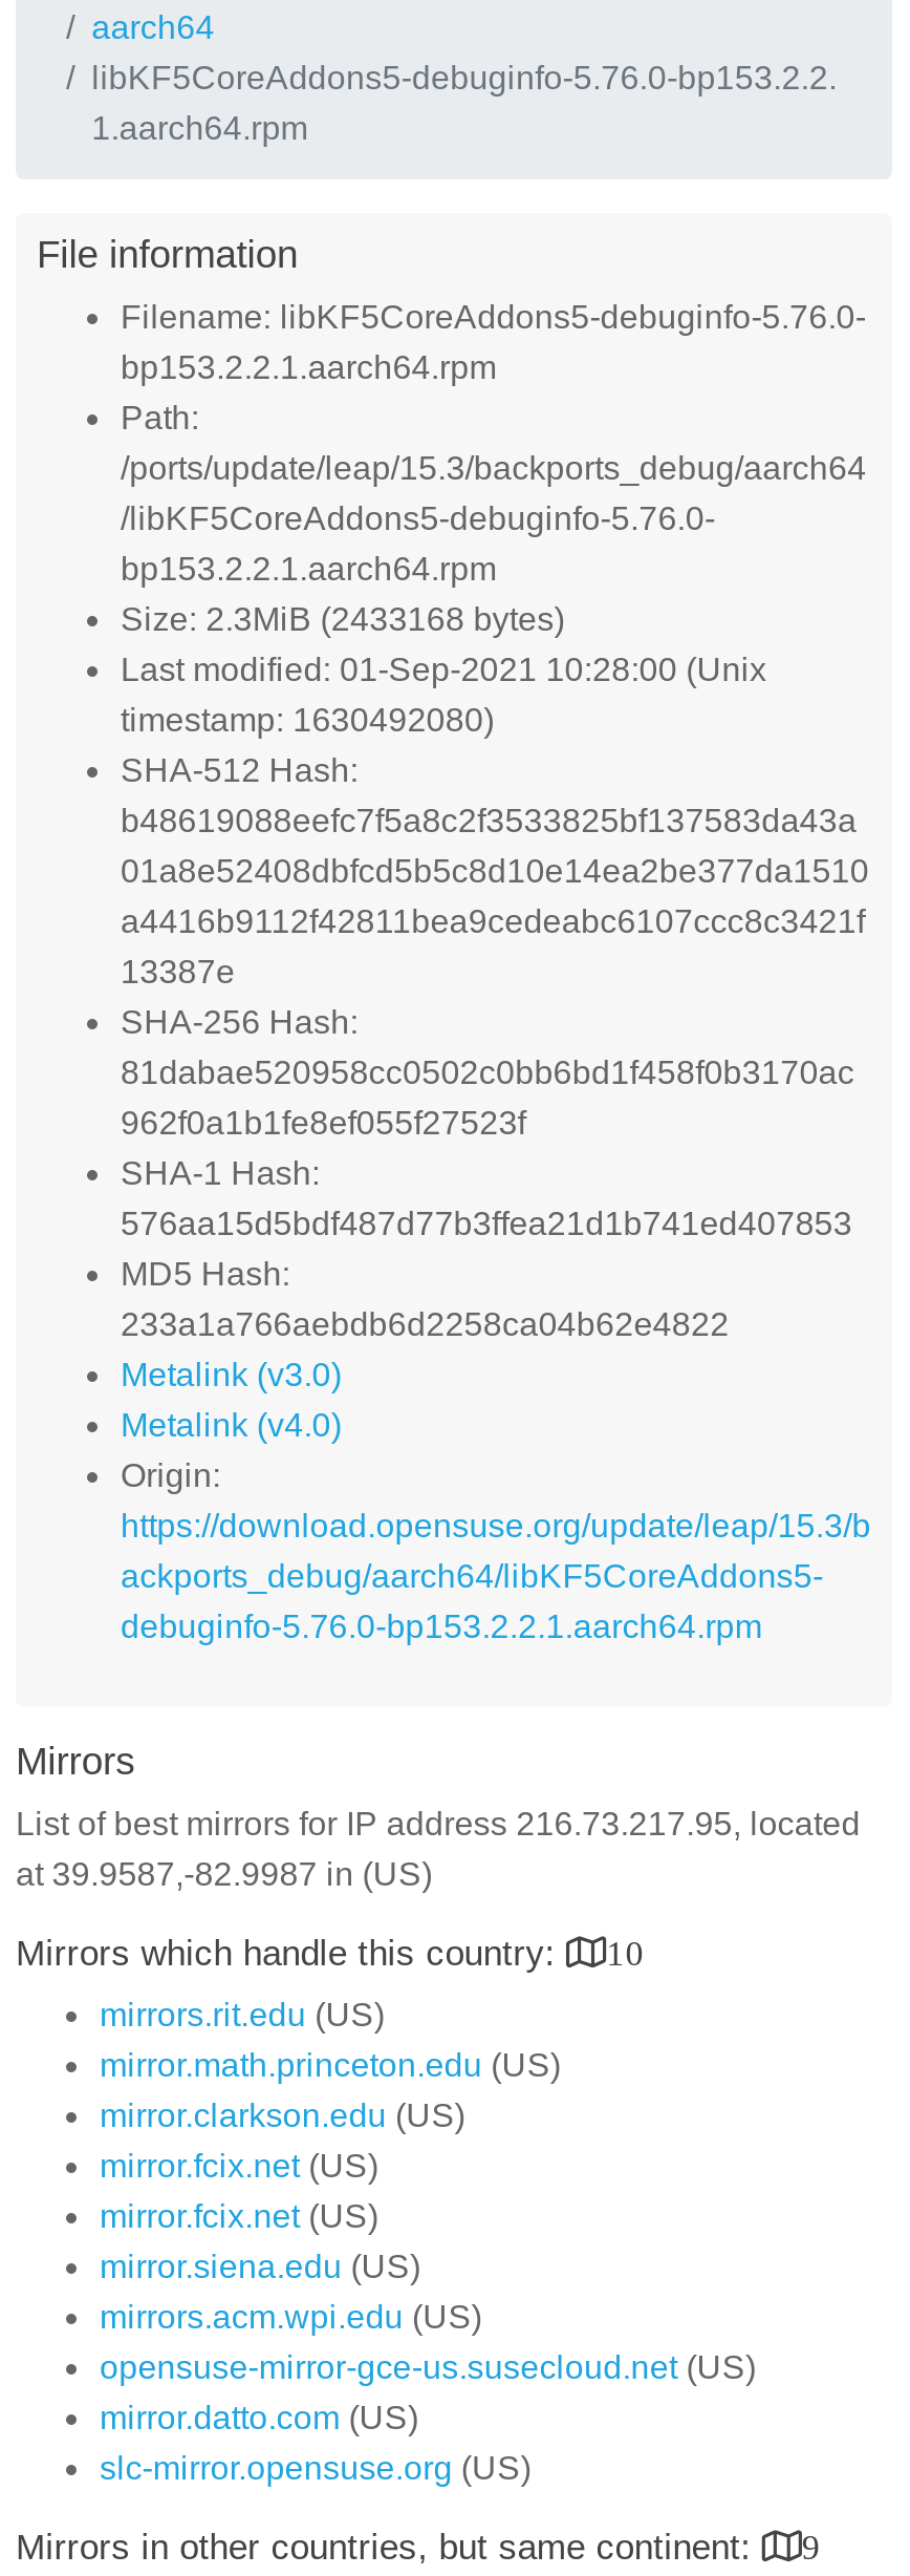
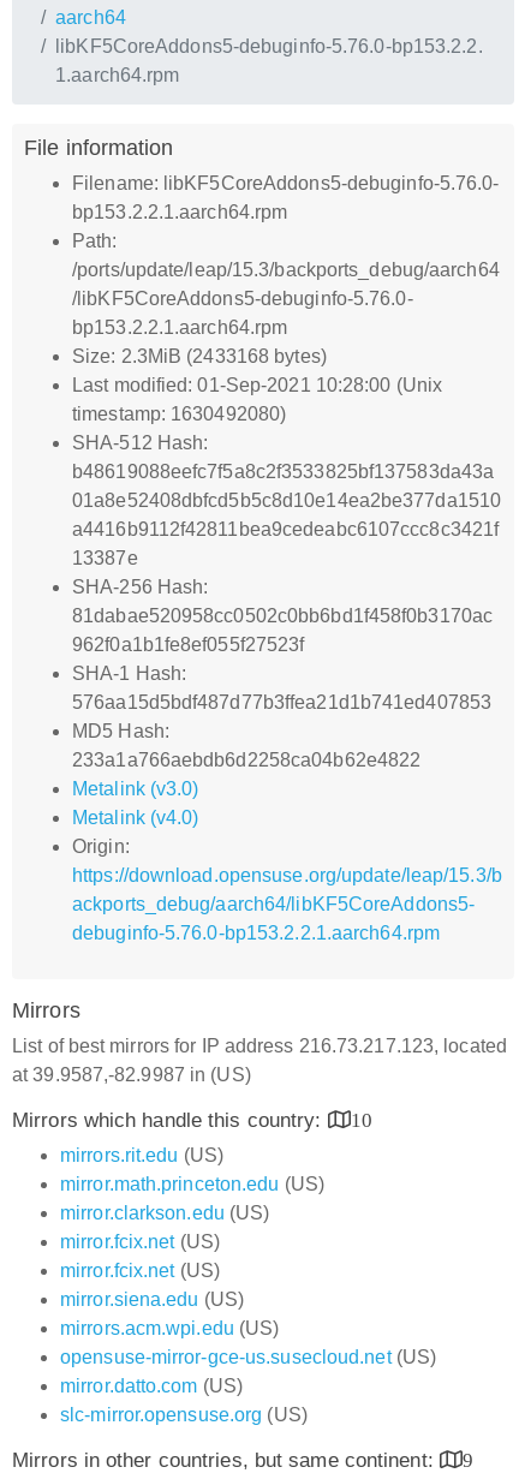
[16,1806,860,1841] List of best mirrors for IP address 216.73.217.95, located -> [12,1036,507,1056] List of best mirrors for IP address 216.73.217.123, located

